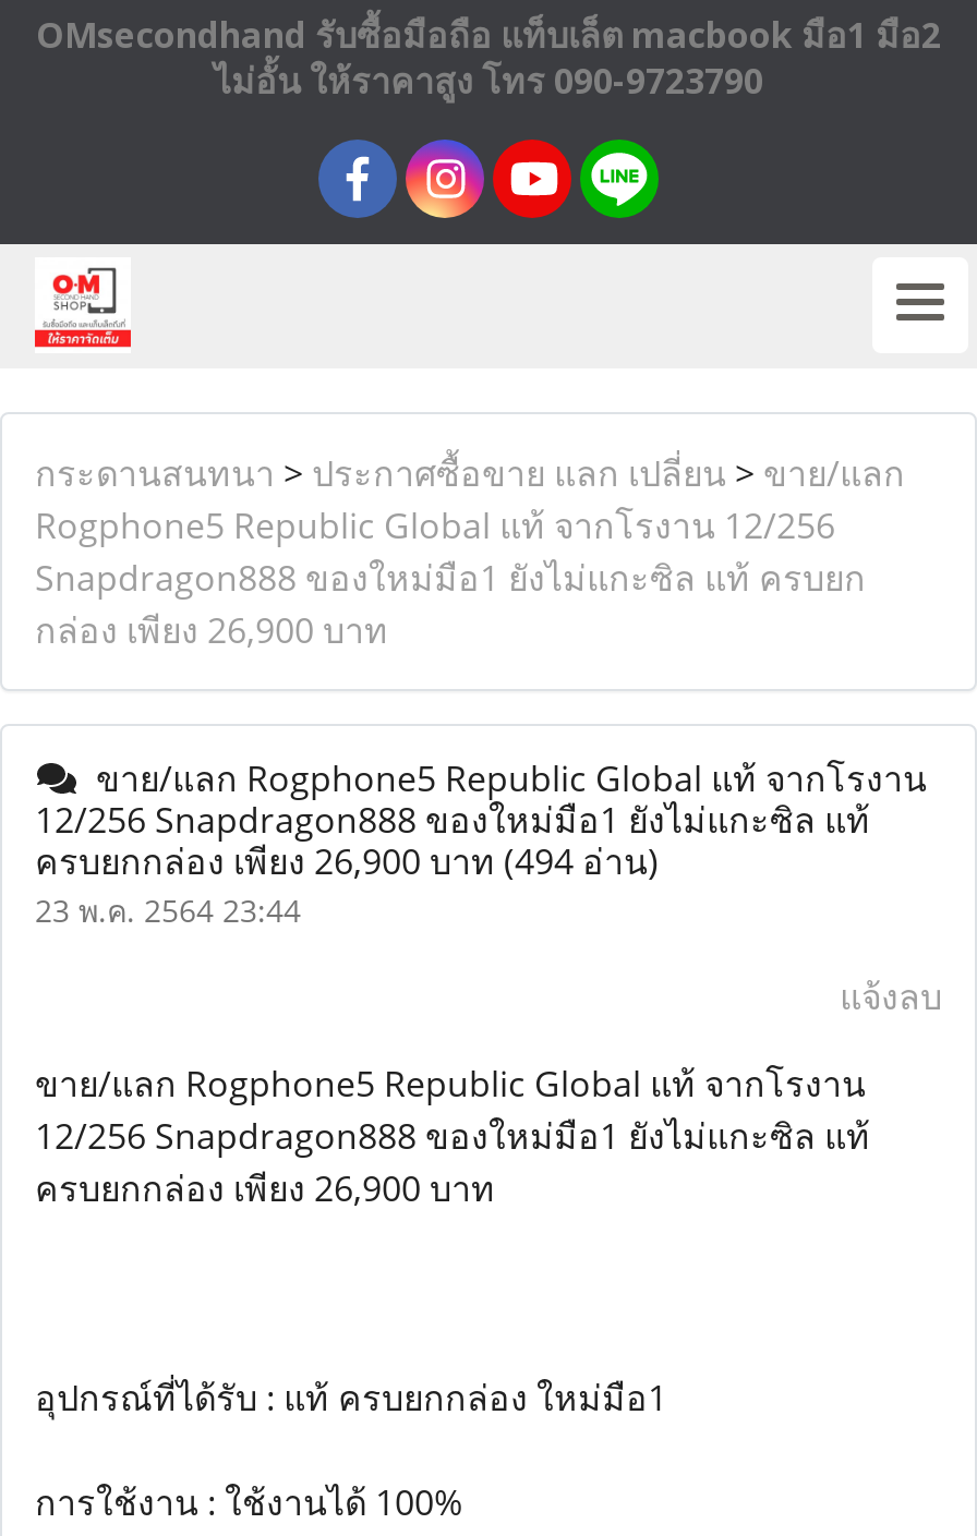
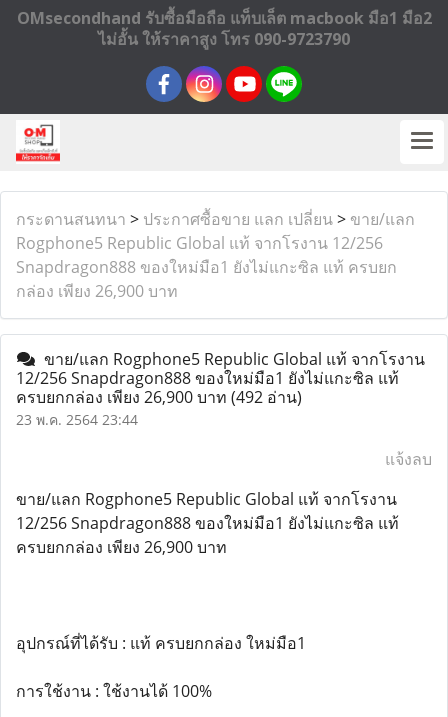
[35,837,659,885] ครบยกกล่อง เพียง 26,900 บาท(494 อ่าน) -> [16,386,302,408] ครบยกกล่อง เพียง 26,900 บาท(492 อ่าน)

